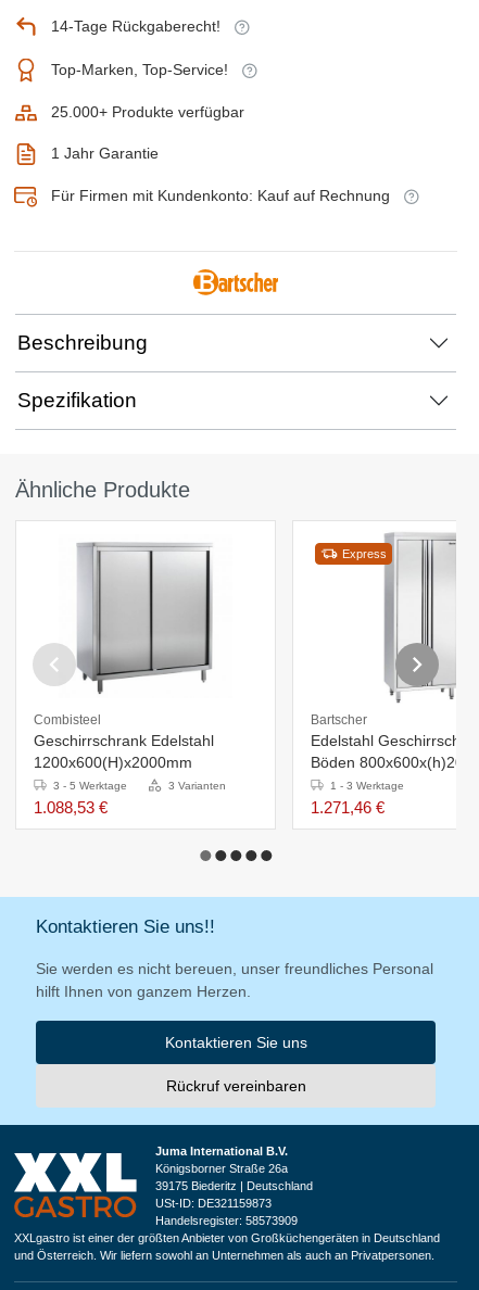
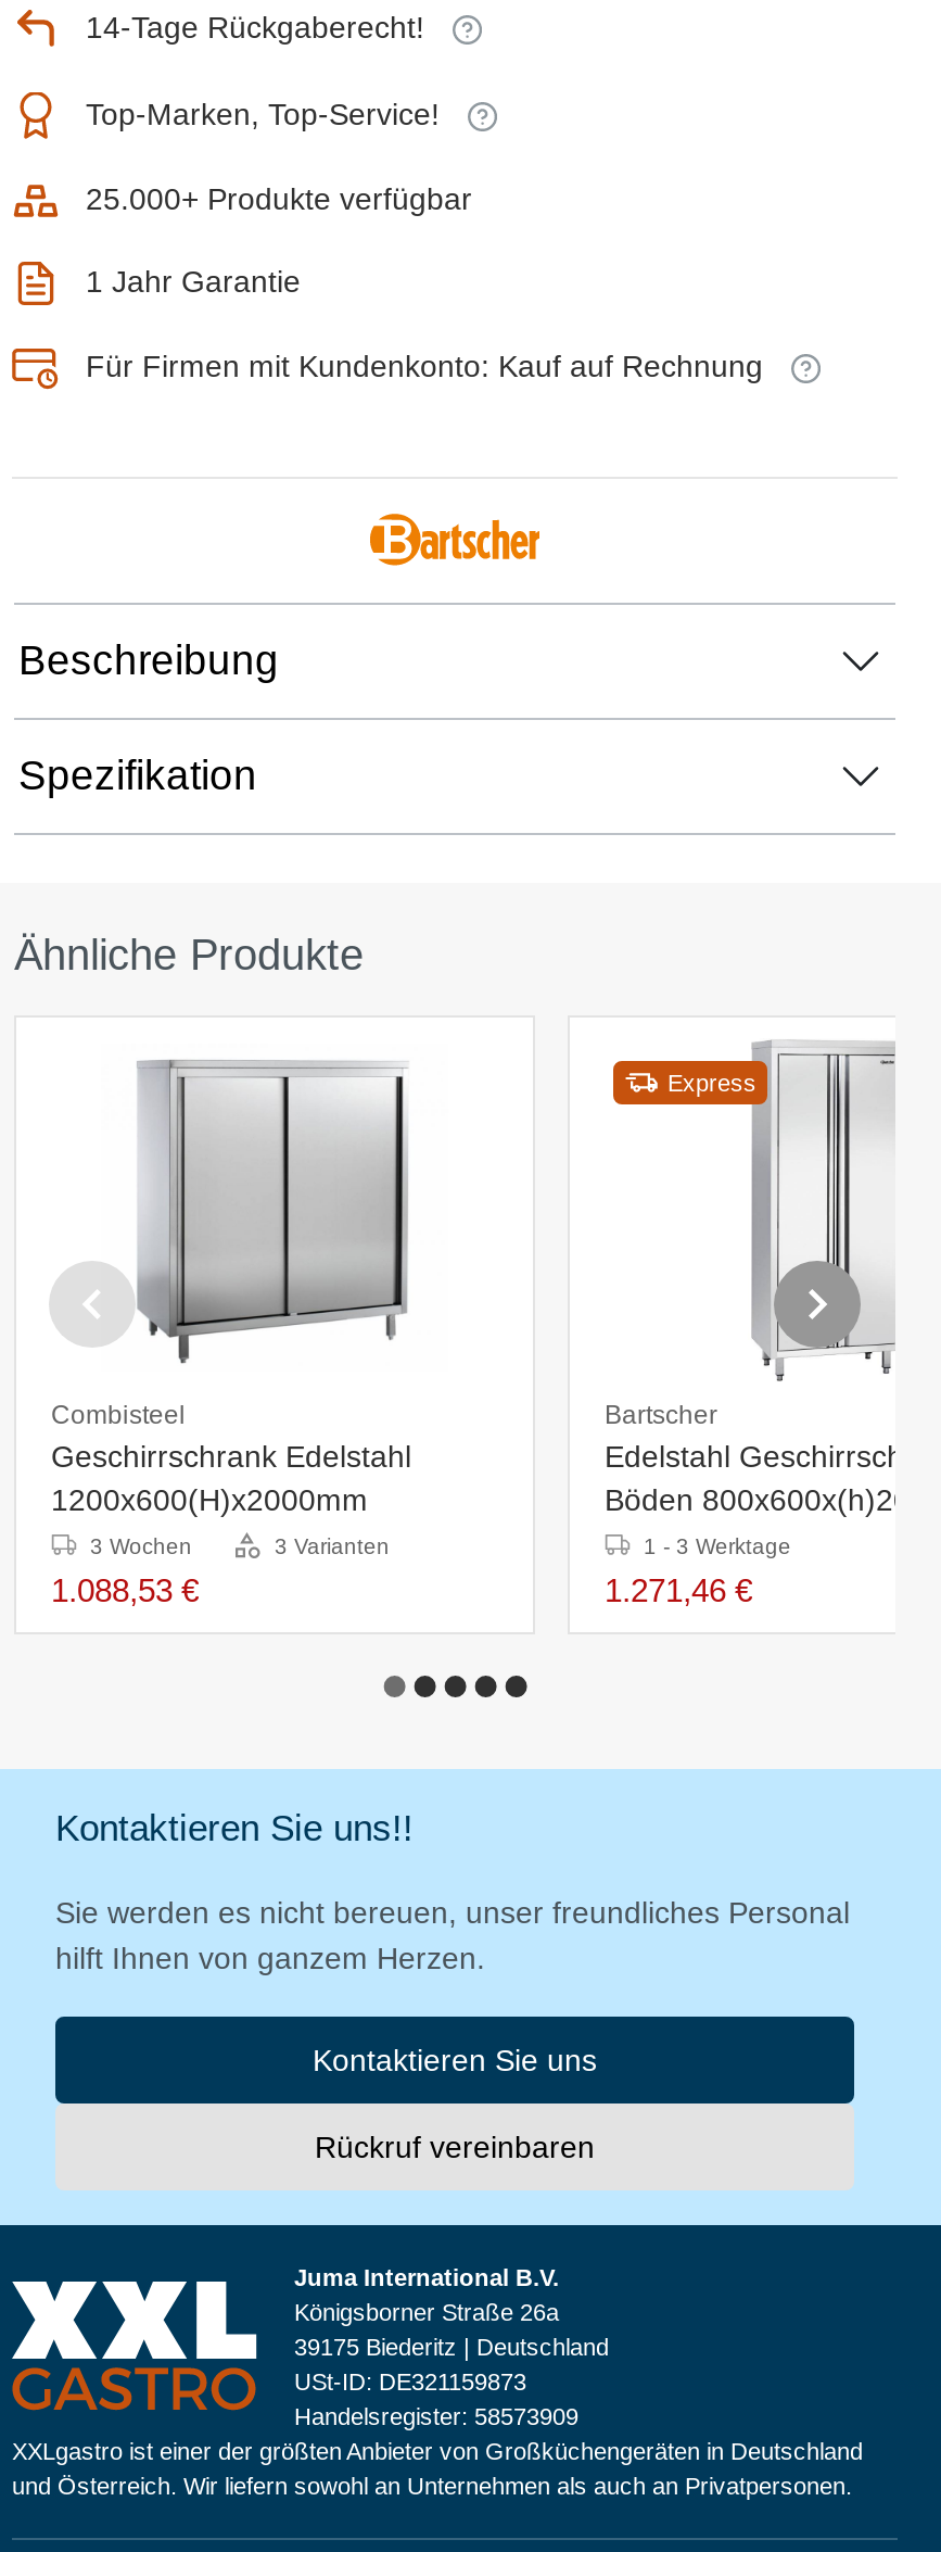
[53,779,127,791] 3 - 5 Werktage -> [90,1534,192,1557] 3 Wochen

